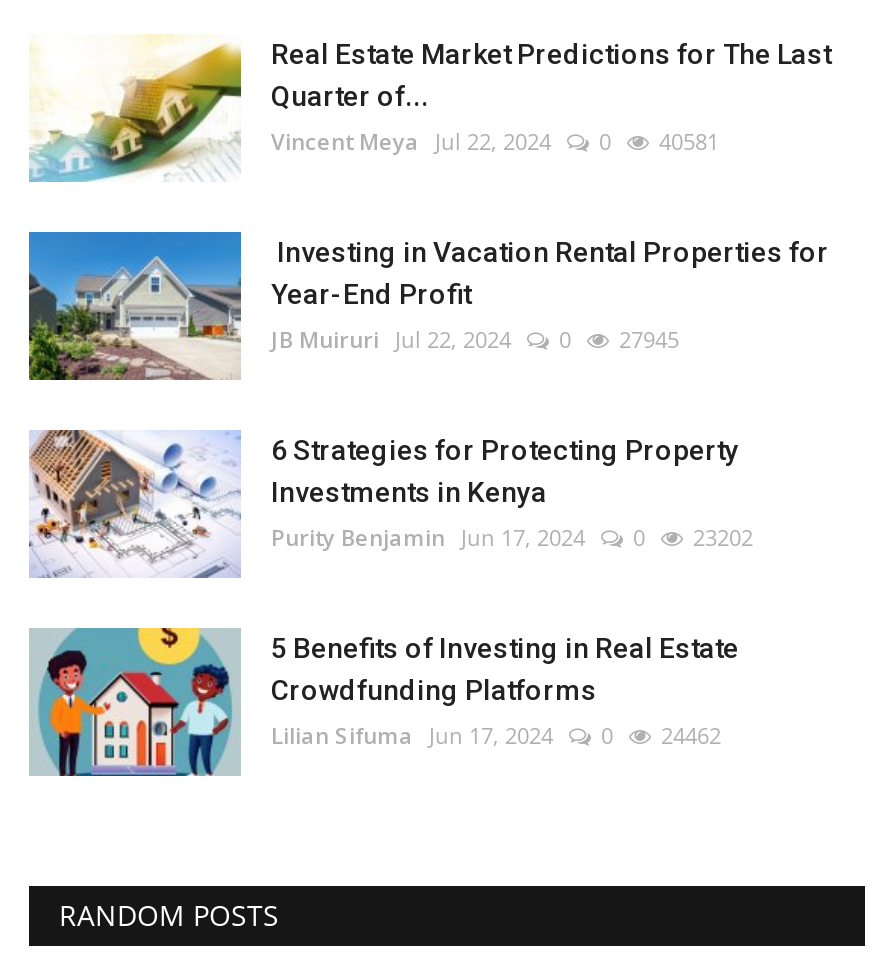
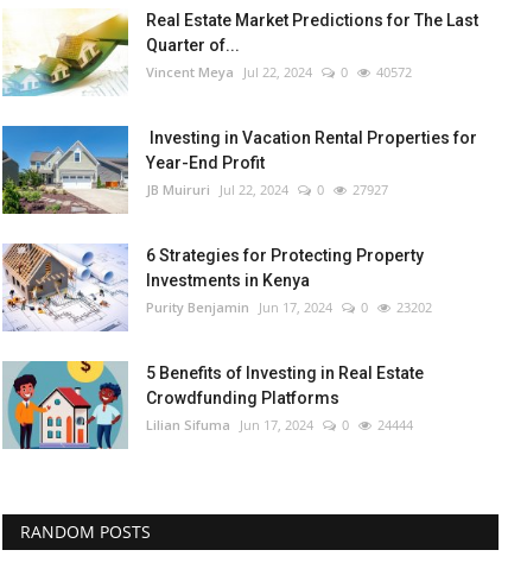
[271,126,719,156] Vincent Meya Jul 22, 2024 0 40581 -> [146,63,412,81] Vincent Meya Jul 22, 2024 0 40572
[271,324,679,354] JB Muiruri Jul 22, 2024 0 27945 -> [146,181,388,199] JB Muiruri Jul 22, 2024 0 27927
[271,720,721,750] Lilian Sifuma Jun 17, 2024 0 24462 -> [146,416,413,434] Lilian Sifuma Jun 17, 2024 0 24444

